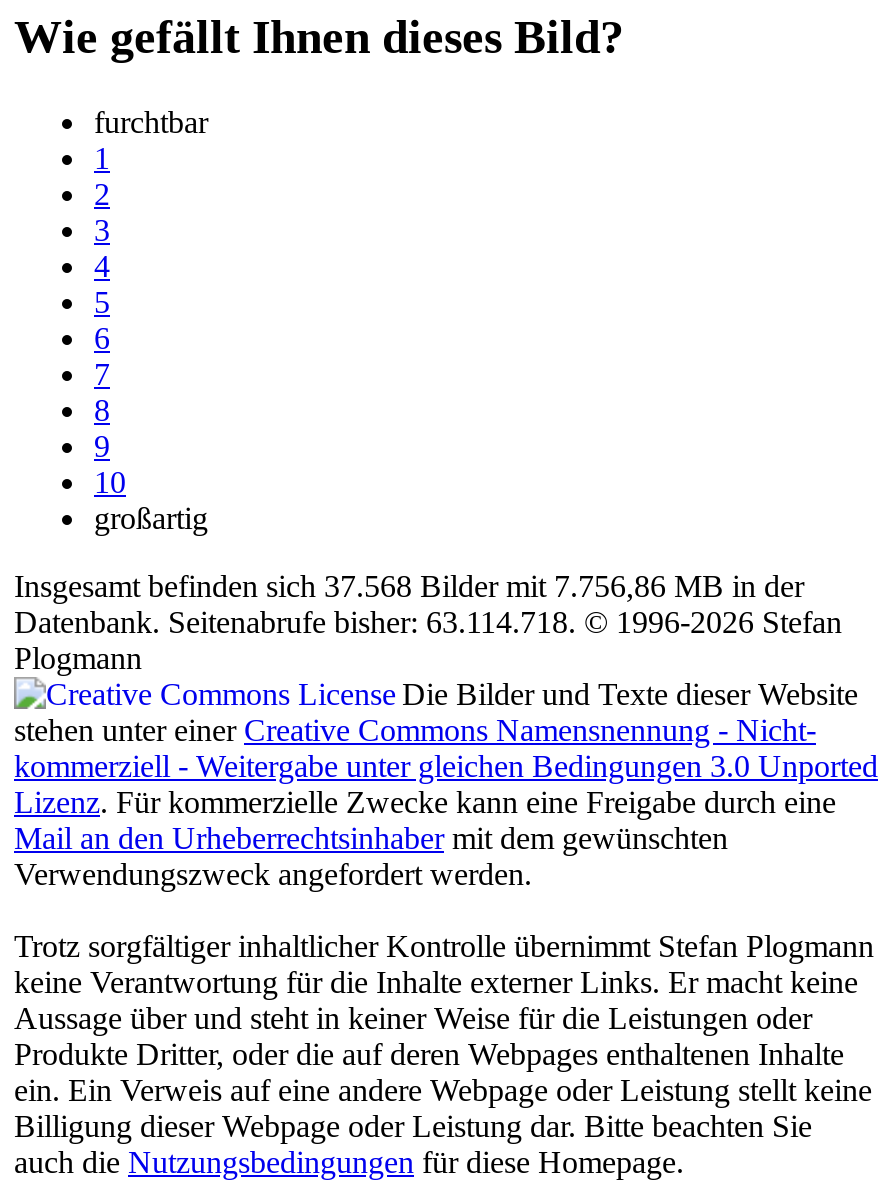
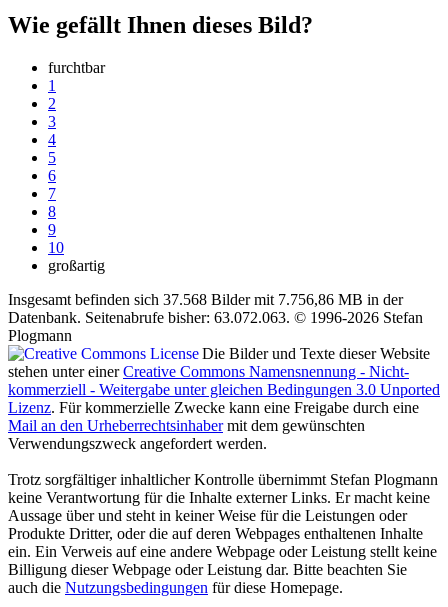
[14,604,842,638] Datenbank. Seitenabrufe bisher: 63.114.718. © 1996-2026 Stefan -> [8,308,423,325] Datenbank. Seitenabrufe bisher: 63.072.063. © 1996-2026 Stefan

